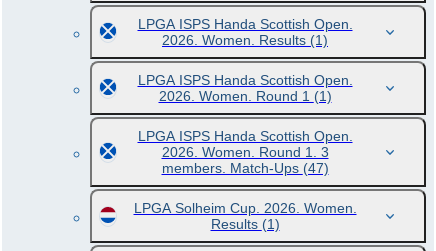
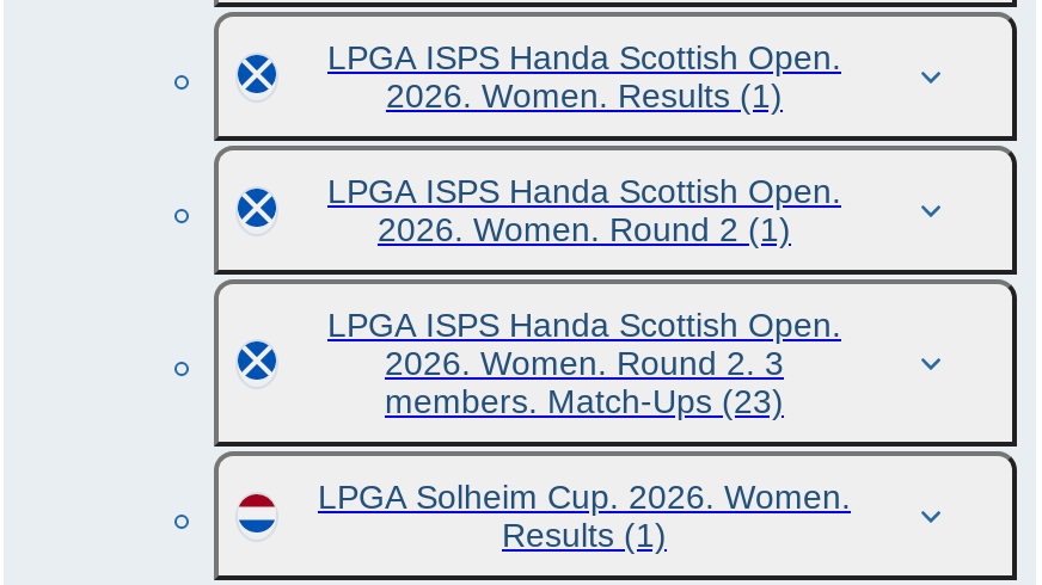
[158,88,331,104] 2026. Women. Round 1 (1) -> [378,210,791,248] 2026. Women. Round 2 (1)
[161,144,328,160] 2026. Women. Round 1. 3 -> [385,344,784,382] 2026. Women. Round 2. 3
[161,160,328,176] members. Match-Ups (47) -> [385,382,784,420] members. Match-Ups (23)

